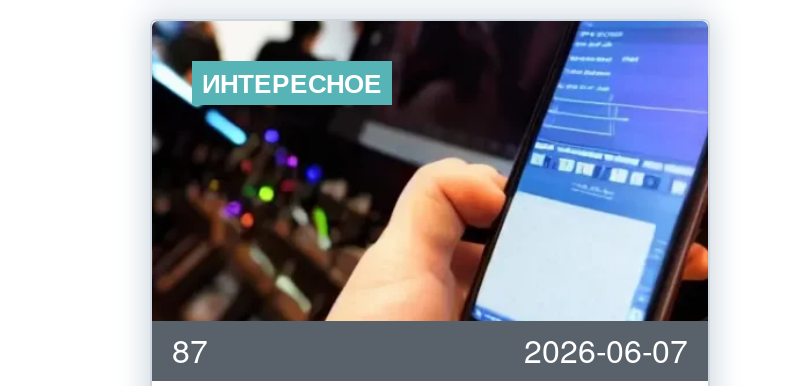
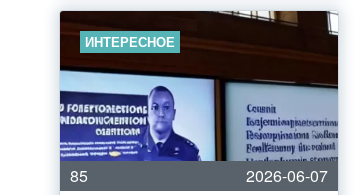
[150,19,710,373] [image] | 87 -> [59,10,339,187] [image] | 85

